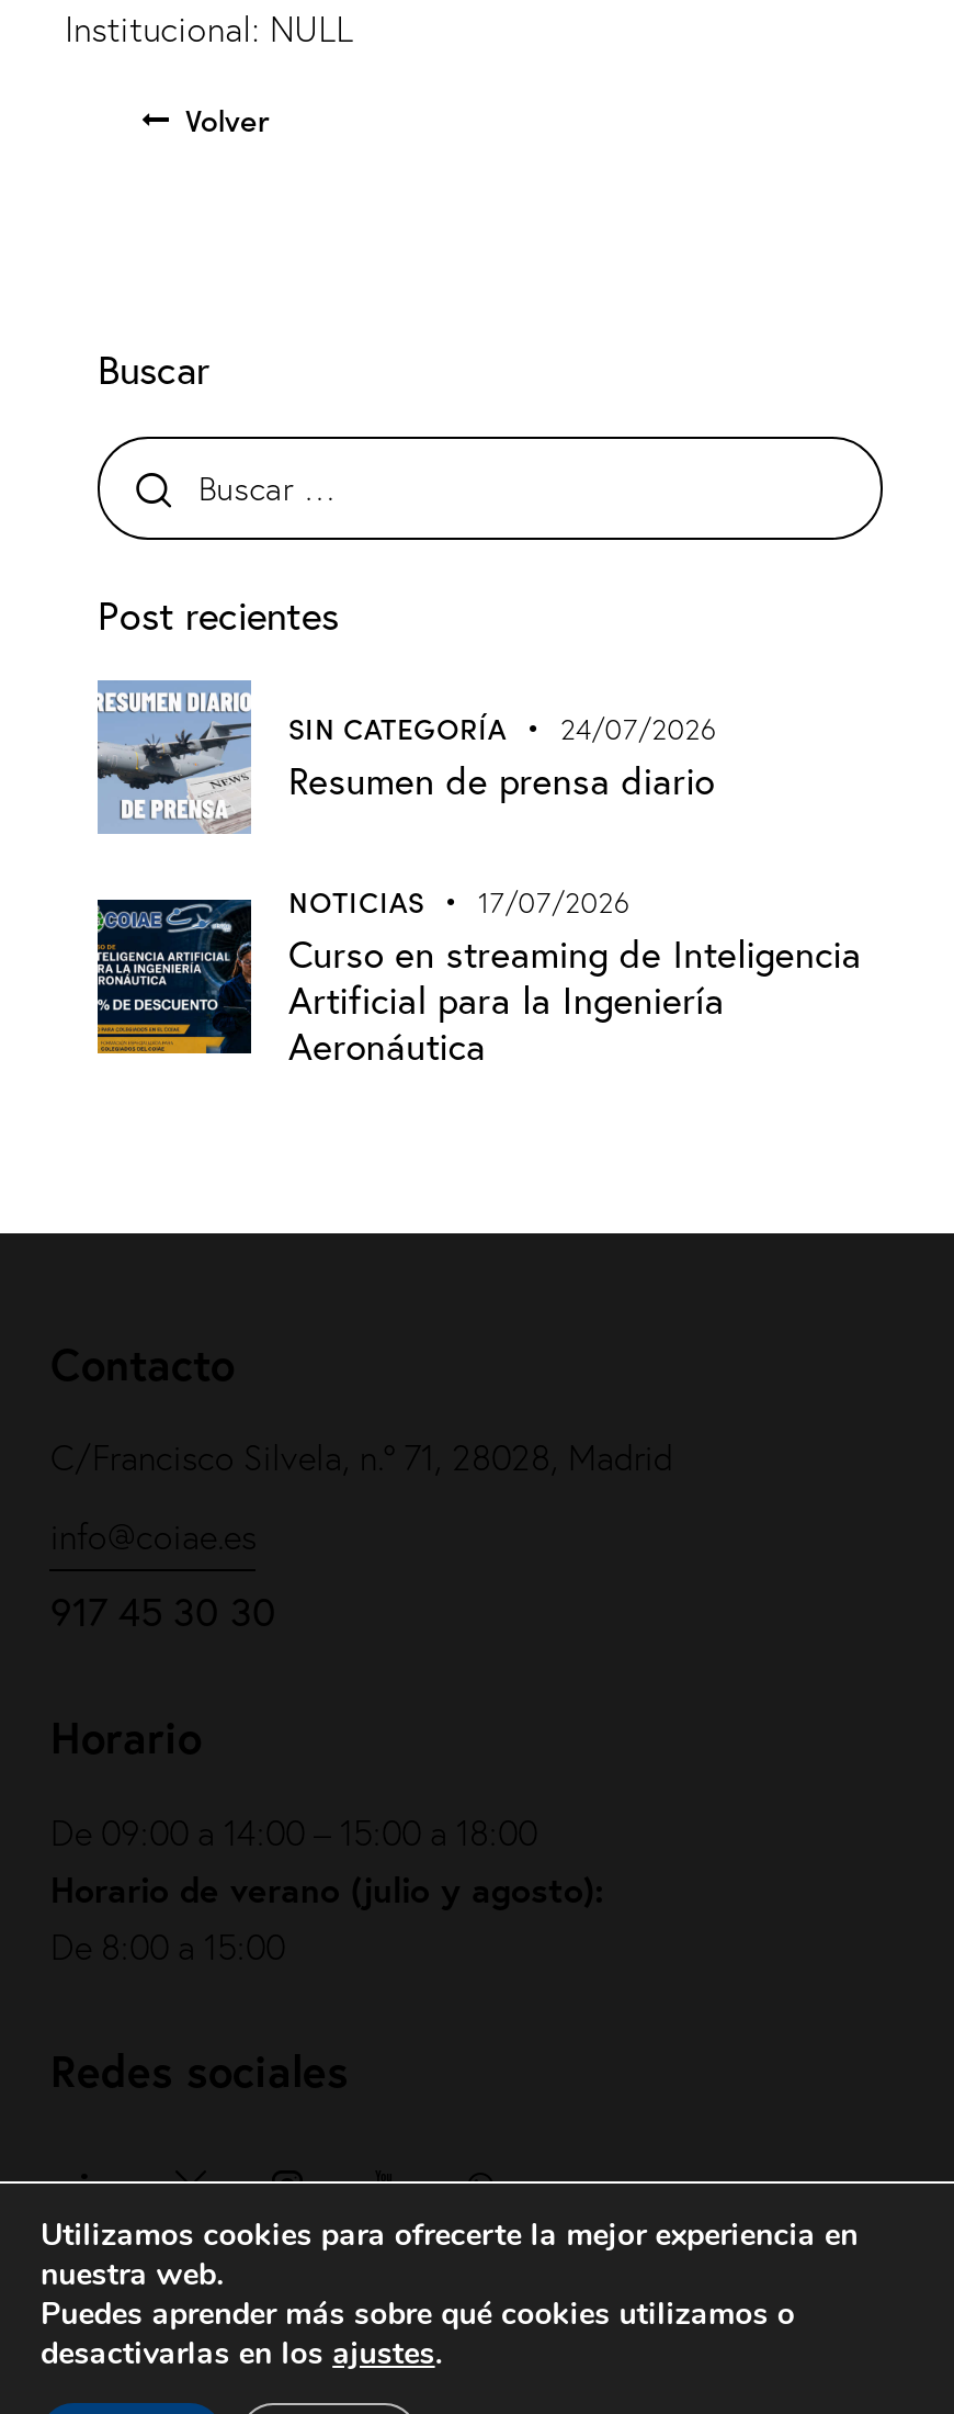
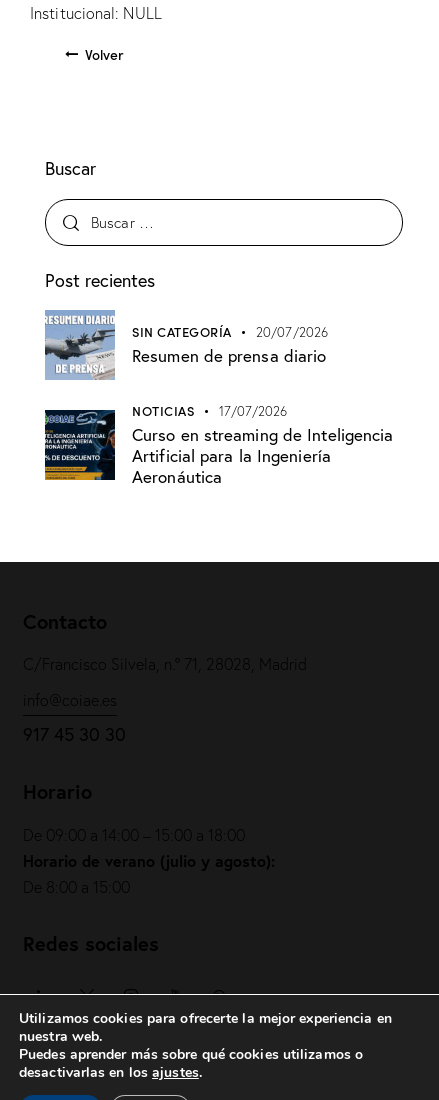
[288,707,716,749] SIN CATEGORÍA 24/07/2026 -> [132,322,328,341] SIN CATEGORÍA 20/07/2026

